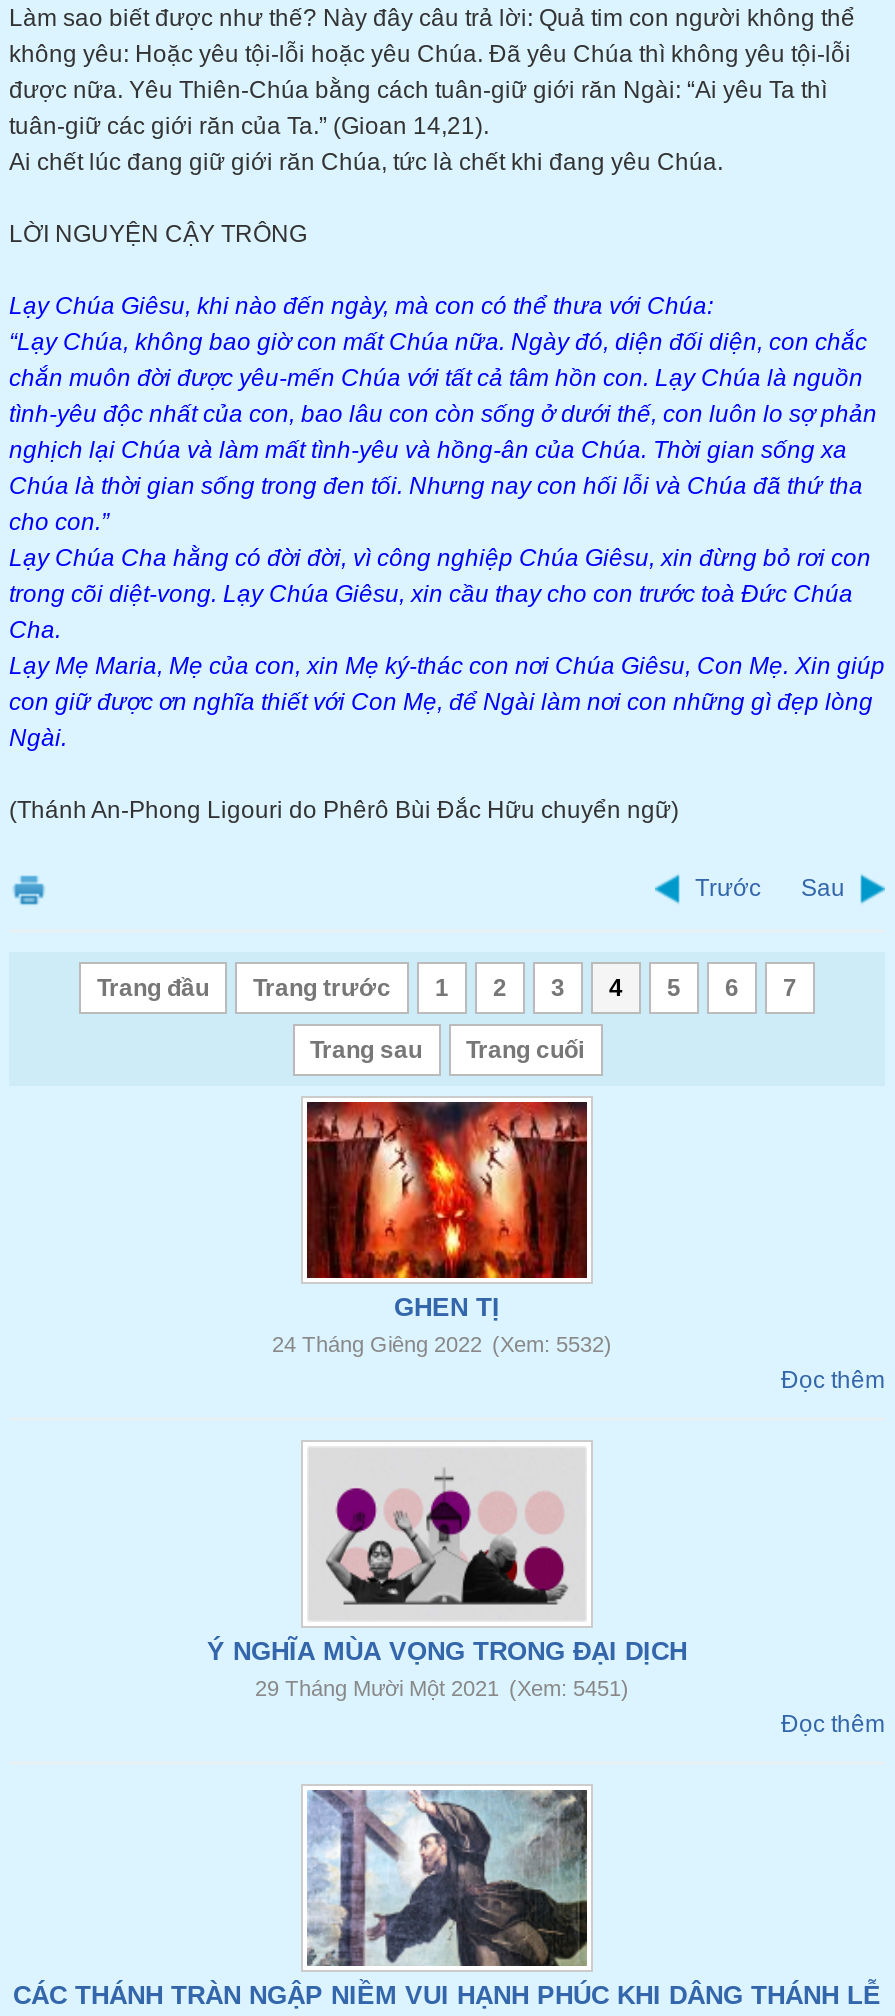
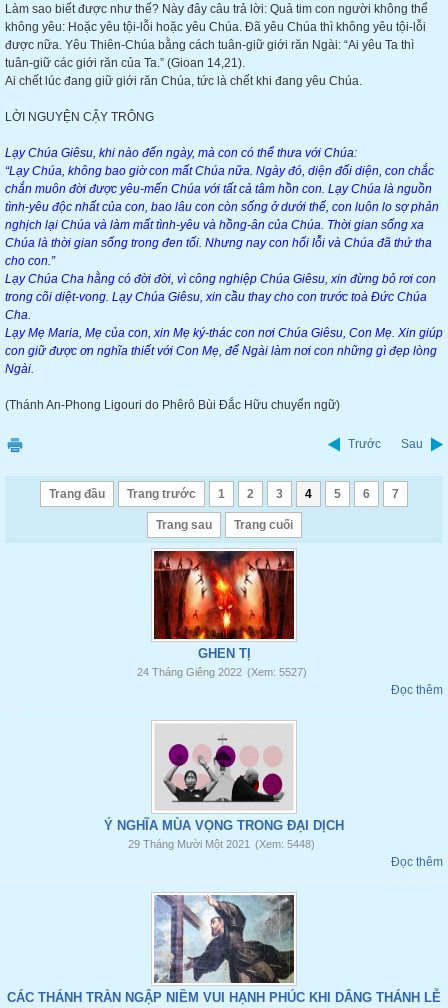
[272,1332,612,1356] 24 Tháng Giêng 2022 (Xem: 5532) -> [136,666,306,678] 24 Tháng Giêng 2022 (Xem: 5527)
[255,1676,629,1700] 29 Tháng Mười Một 2021 (Xem: 5451) -> [128,838,315,850] 29 Tháng Mười Một 2021 (Xem: 5448)

